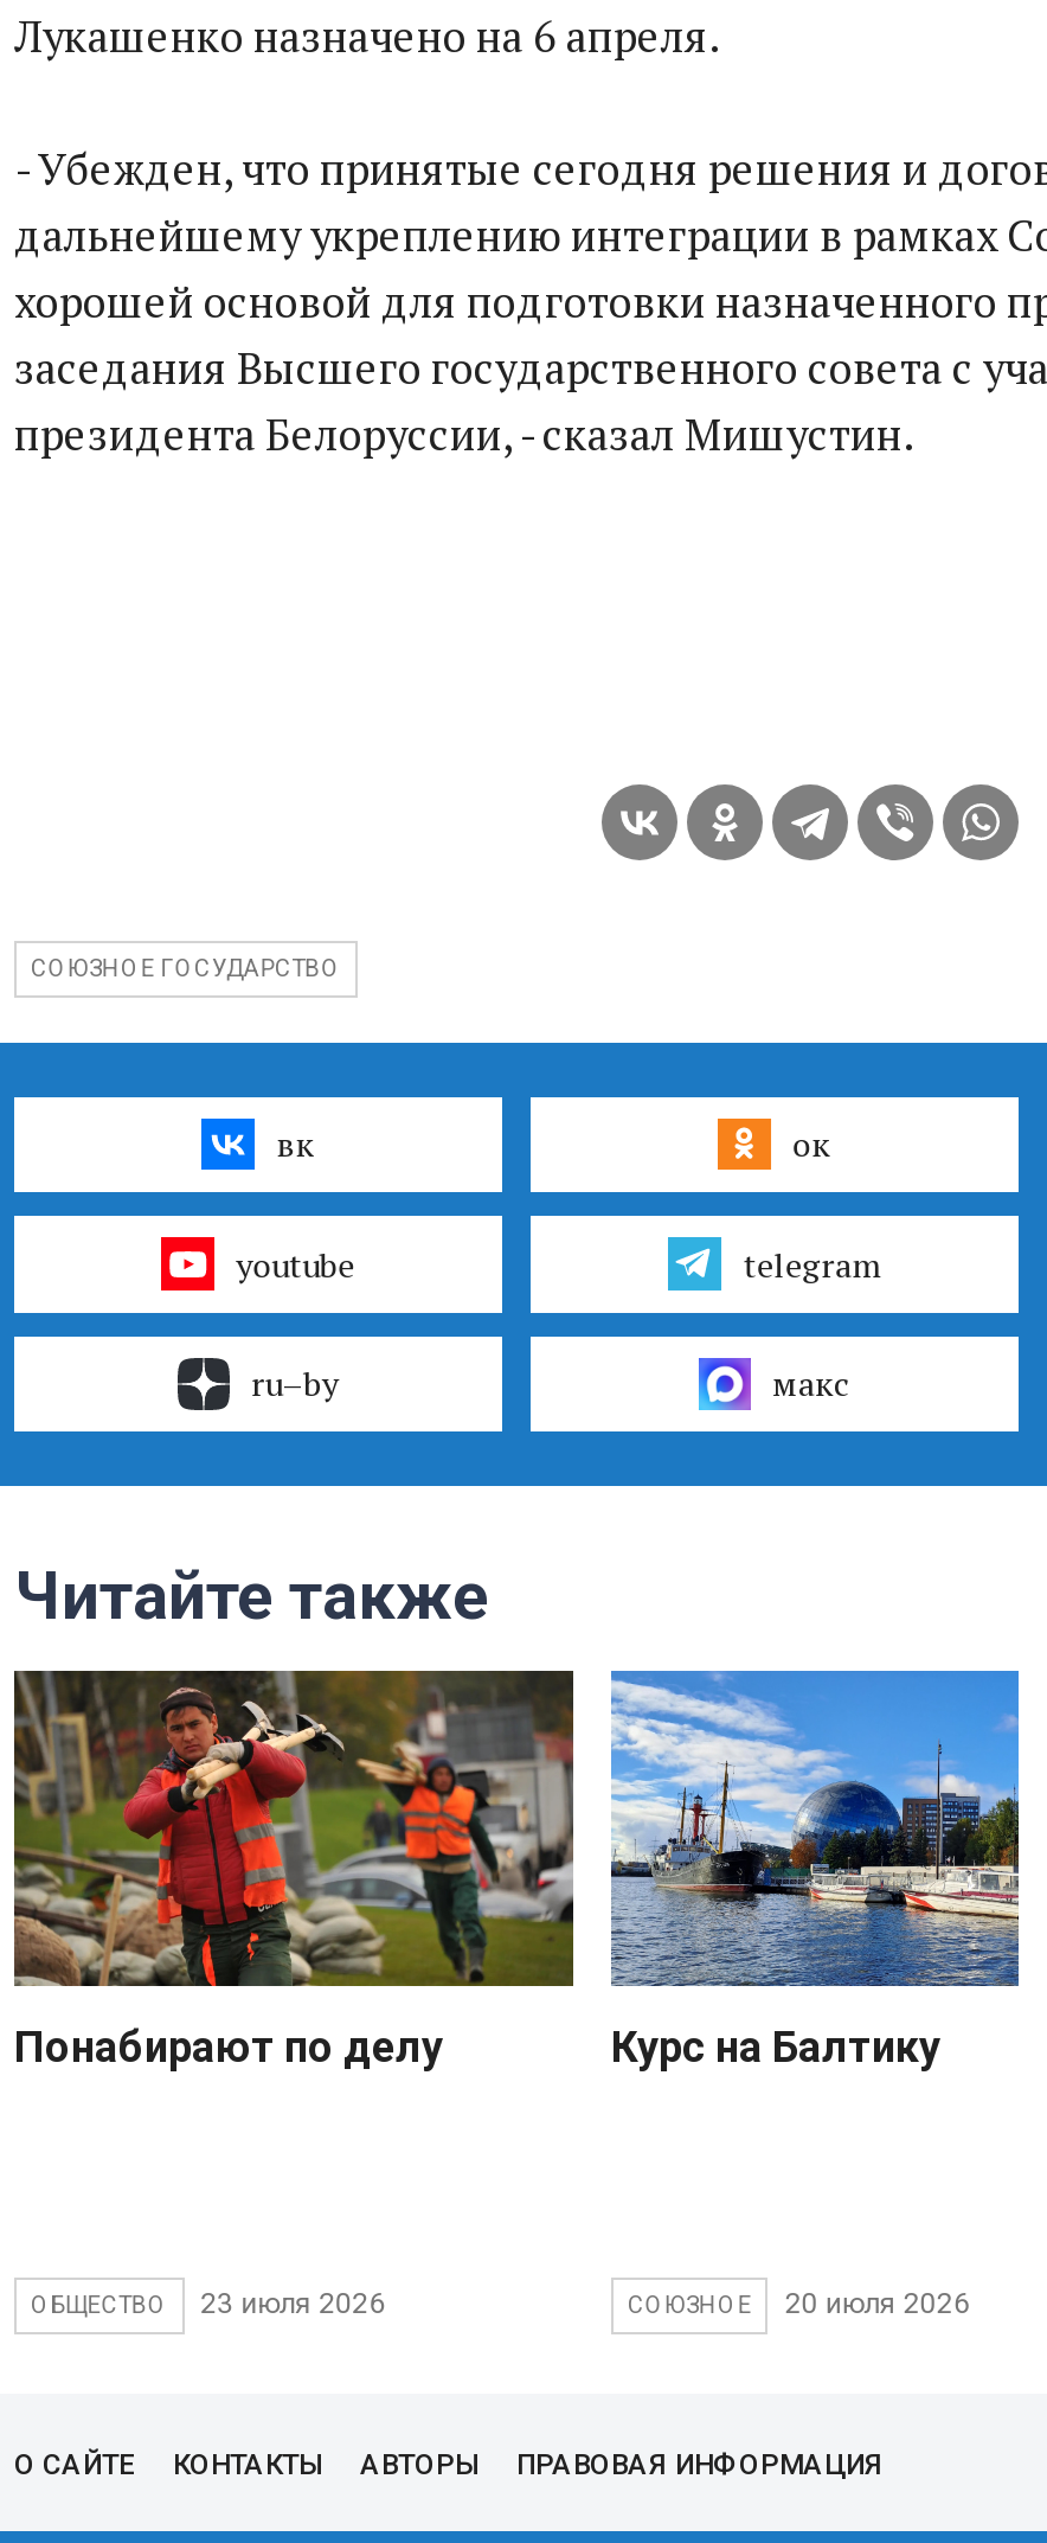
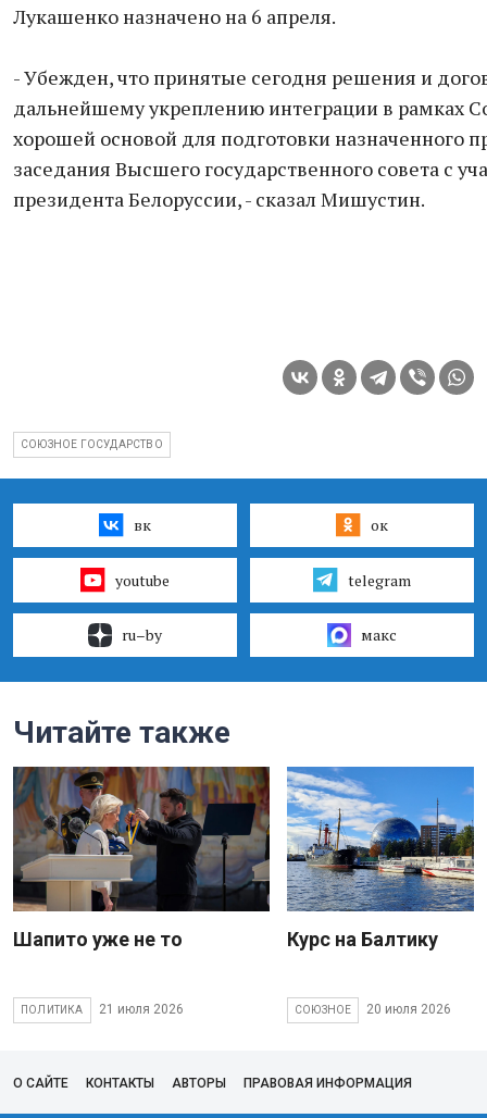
[12,1668,576,2071] [image] | Понабирают по делу -> [12,766,271,950] [image] | Шапито уже не то
[31,2288,385,2321] ОБЩЕСТВО | 23 июля 2026 -> [21,1002,183,1017] ПОЛИТИКА | 21 июля 2026

